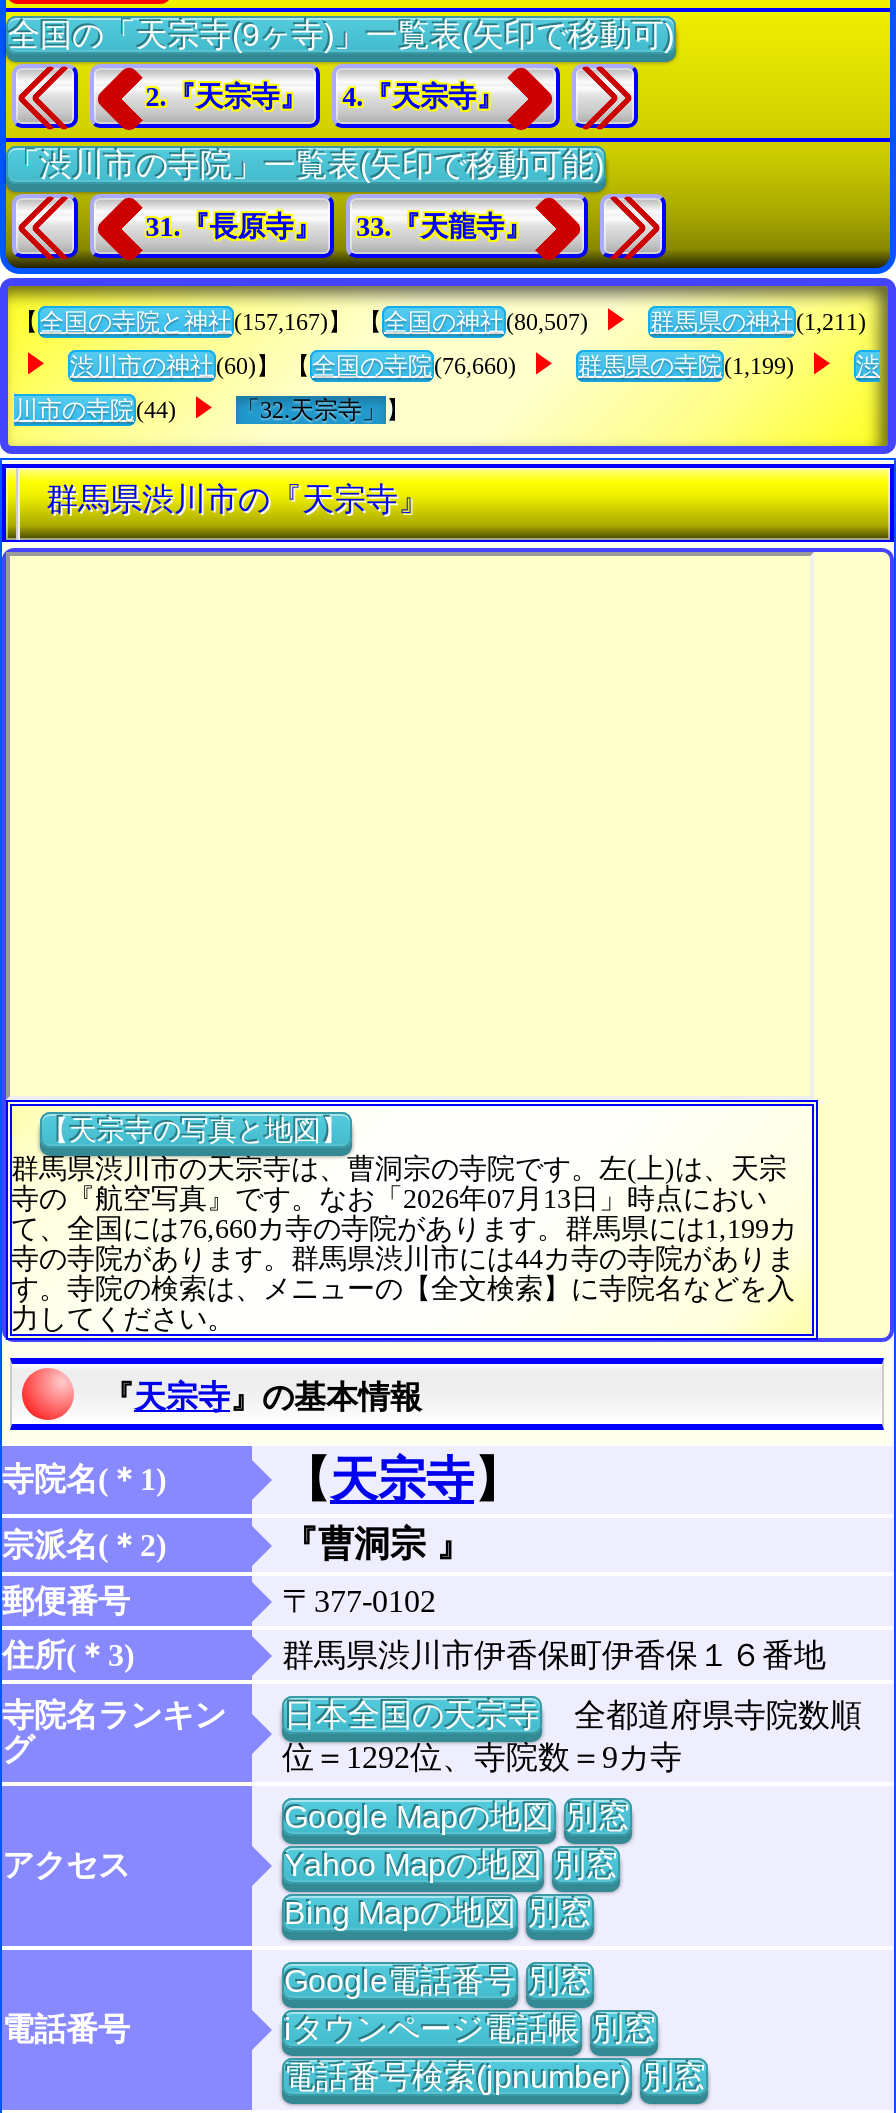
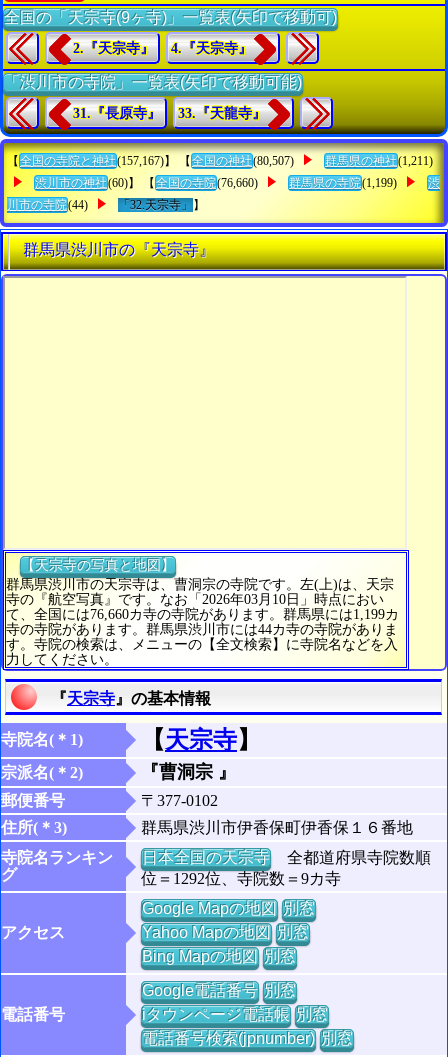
[11,1184,767,1214] 寺の『航空写真』です。なお「2026年07月13日」時点におい -> [5,592,383,607] 寺の『航空写真』です。なお「2026年03月10日」時点におい

